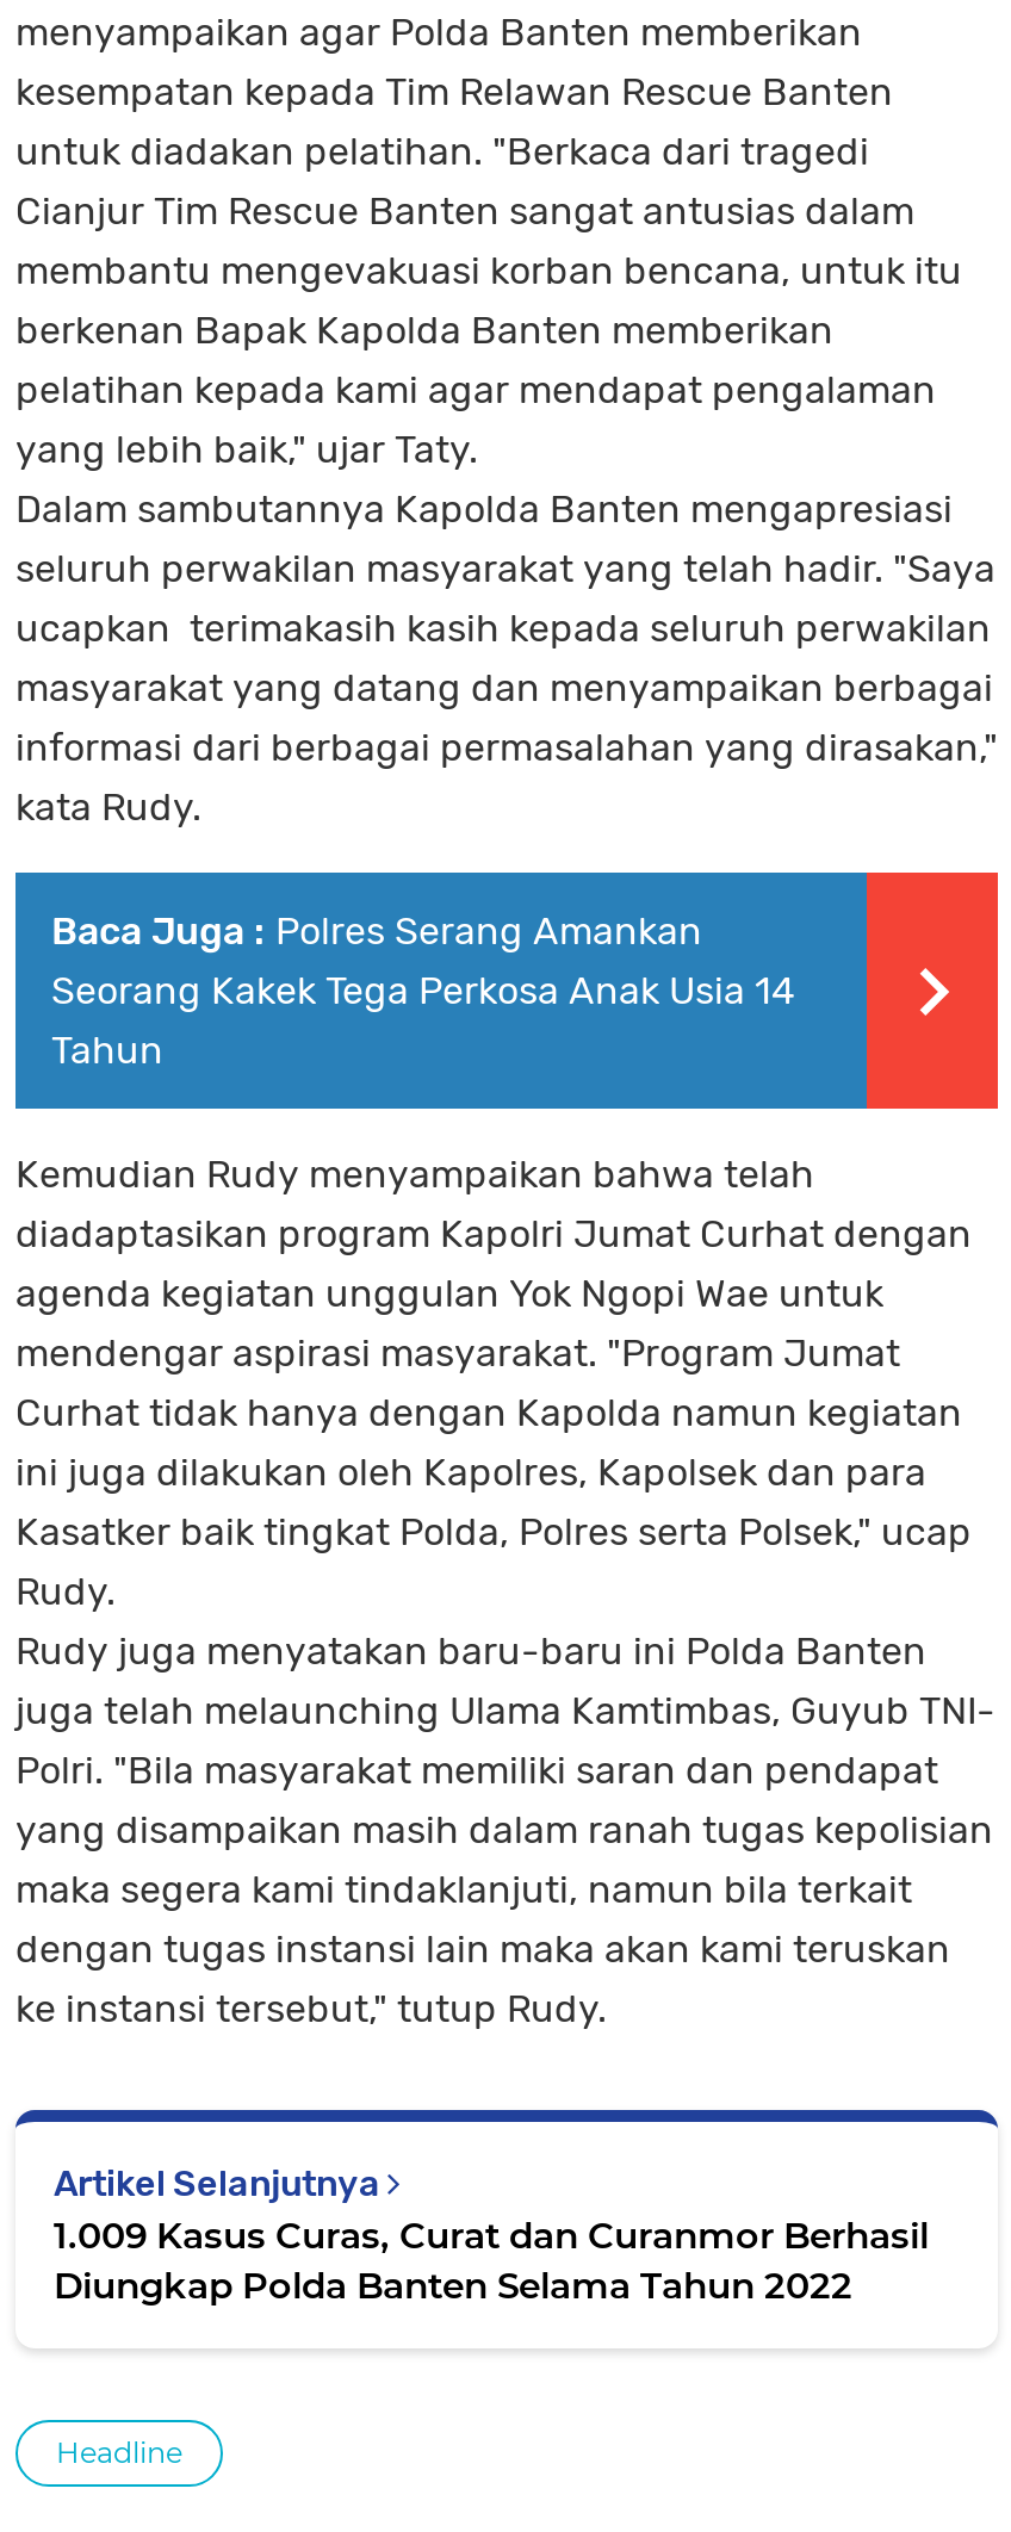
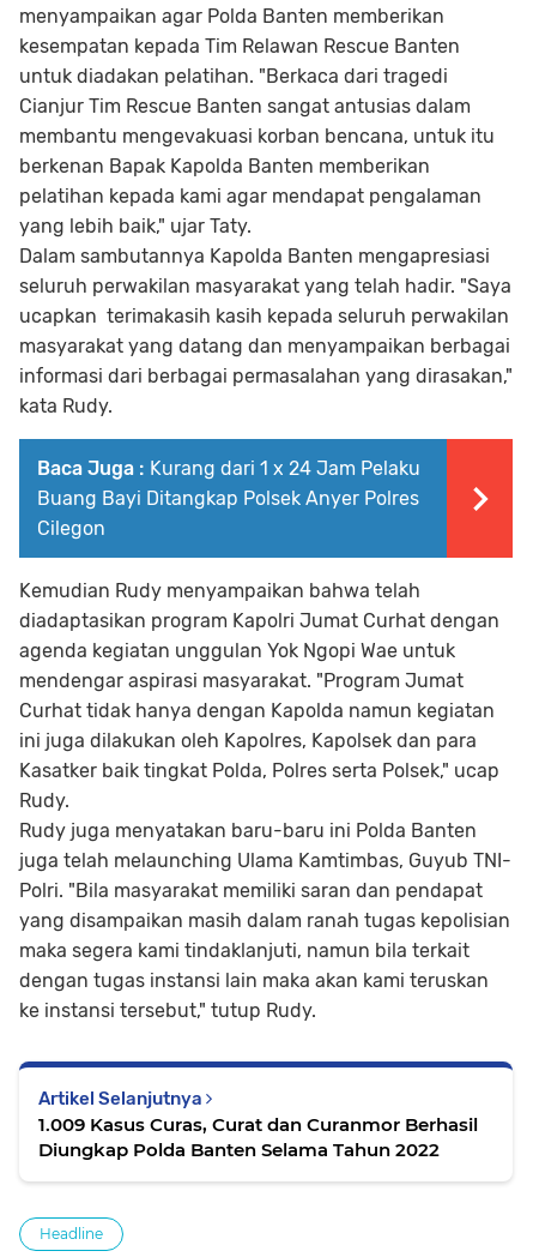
[51,909,795,1073] Baca Juga : Polres Serang Amankan | Seorang Kakek Tega Perkosa Anak Usia 14 | Tahun -> [37,457,420,540] Baca Juga : Kurang dari 1 x 24 Jam Pelaku | Buang Bayi Ditangkap Polsek Anyer Polres | Cilegon

